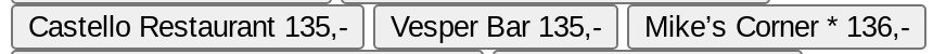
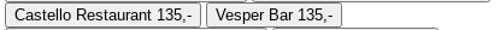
[644,11,909,43] Mike’s Corner * 136,- -> none

